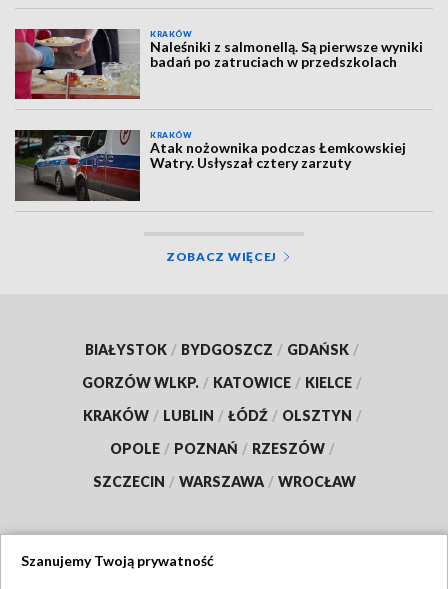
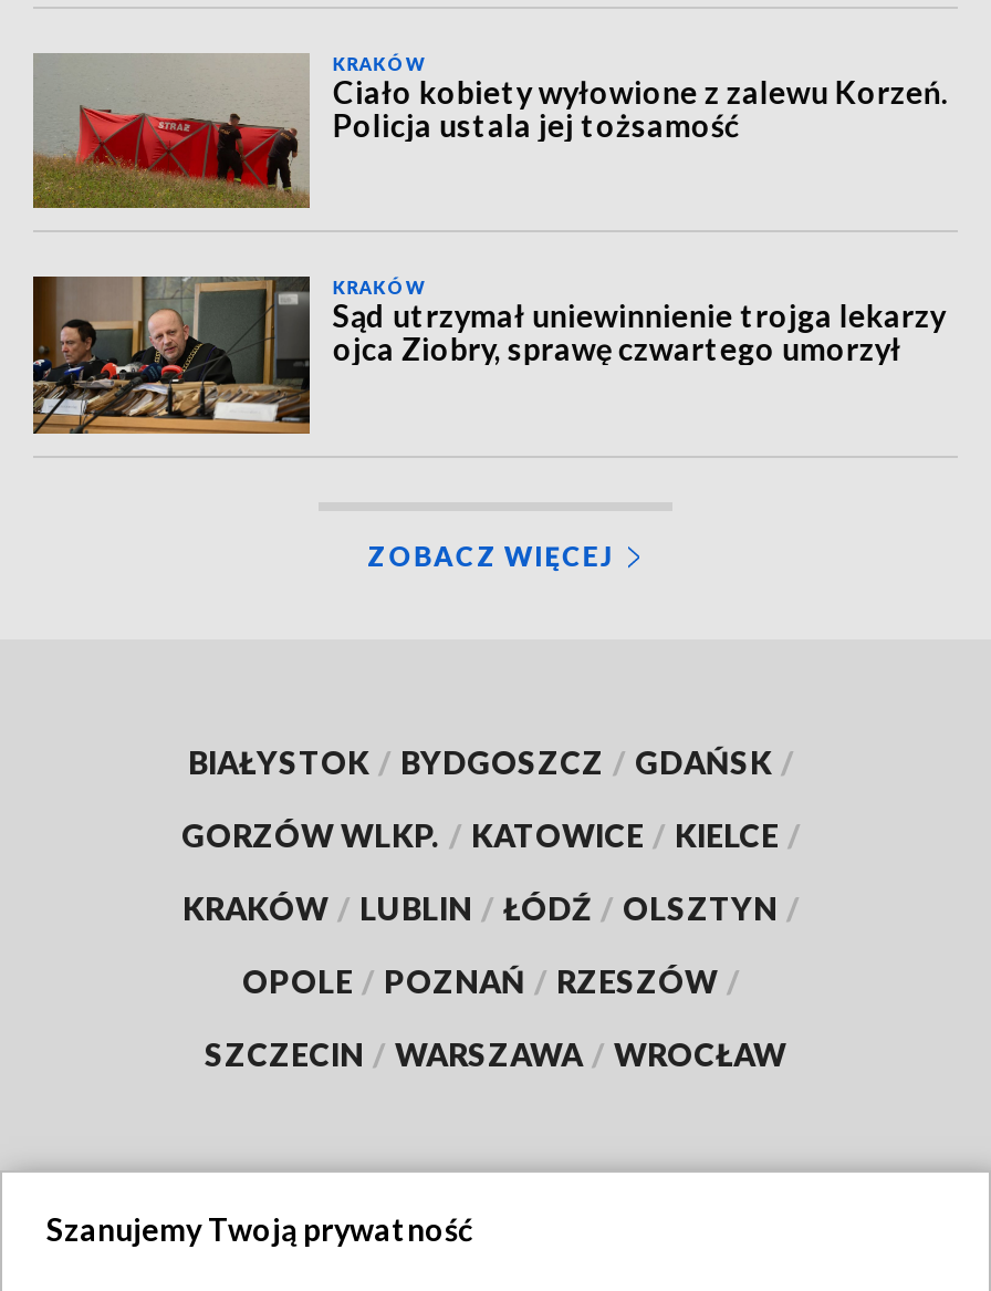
[14,28,423,100] [image] | Naleśniki z salmonellą. Są pierwsze wyniki | badań po zatruciach w przedszkolach -> [31,53,948,210] [image] | Ciało kobiety wyłowione z zalewu Korzeń. | Policja ustala jej tożsamość
[15,130,406,202] [image] | Atak nożownika podczas Łemkowskiej | Watry. Usłyszał cztery zarzuty -> [33,274,945,436] [image] | Sąd utrzymał uniewinnienie trojga lekarzy | ojca Ziobry, sprawę czwartego umorzył

